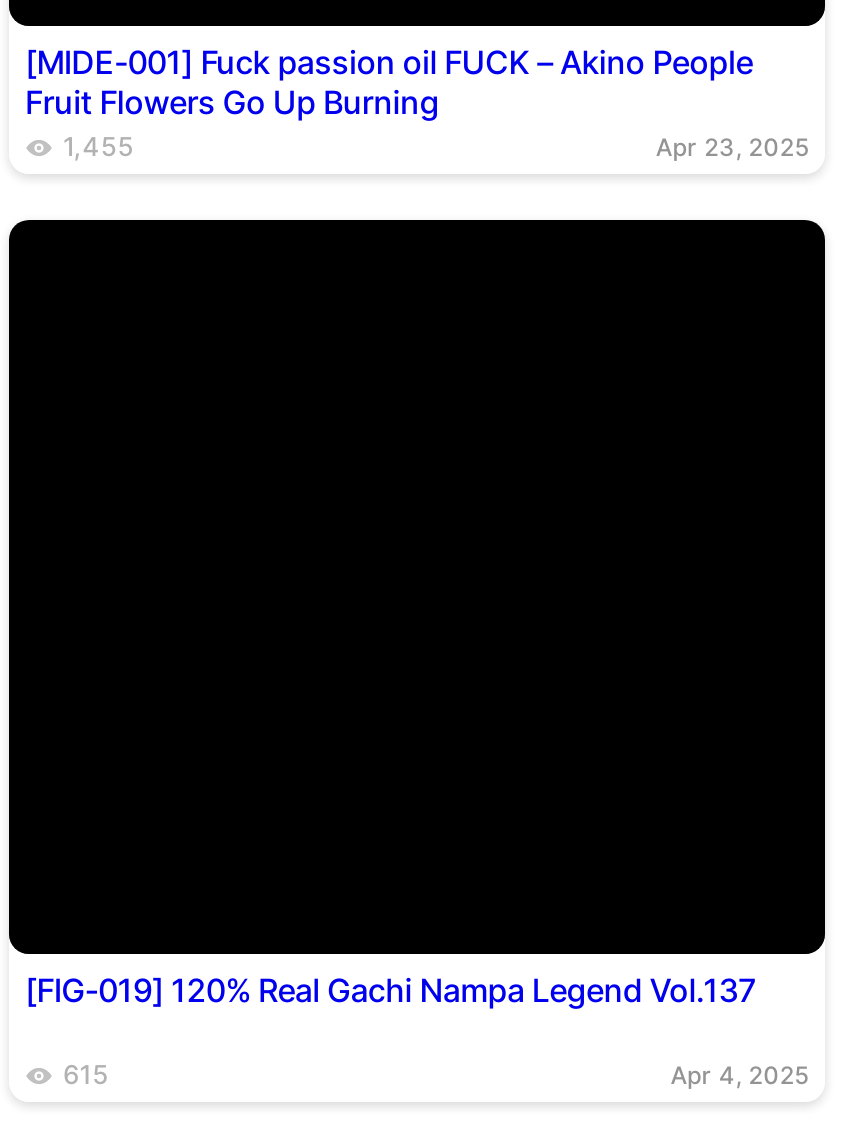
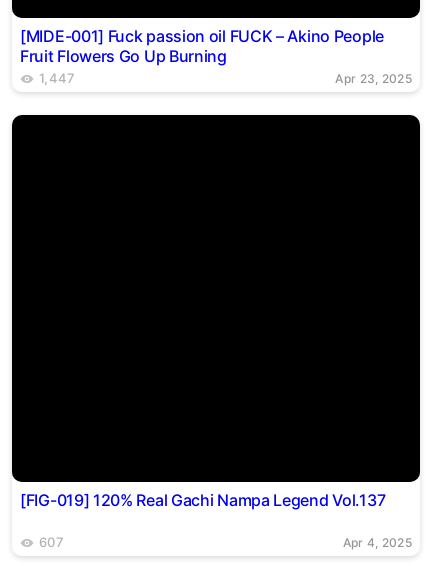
[63,130,134,162] 1,455 -> [39,70,75,86] 1,447
[63,1059,109,1091] 615 -> [39,534,64,550] 607

